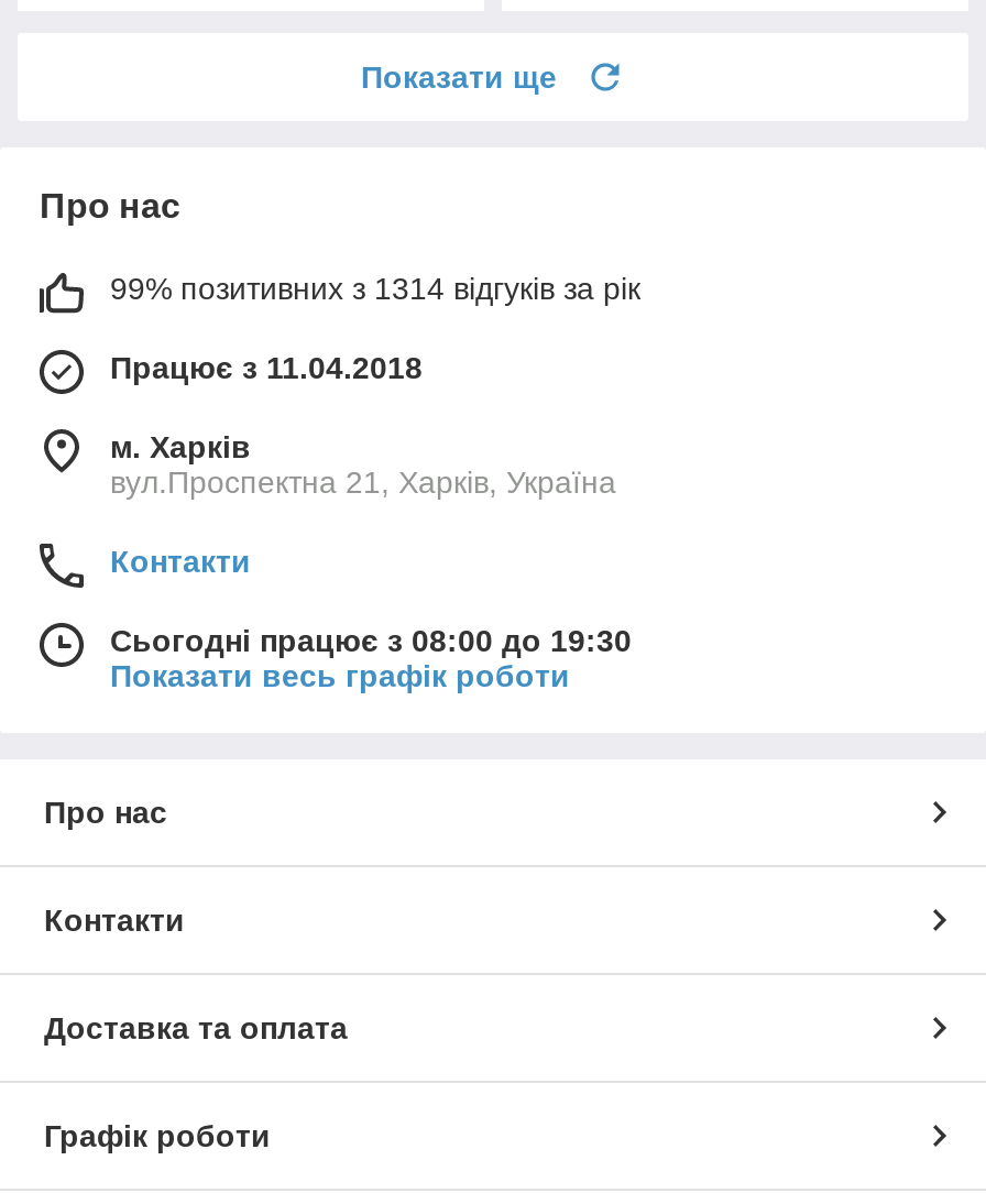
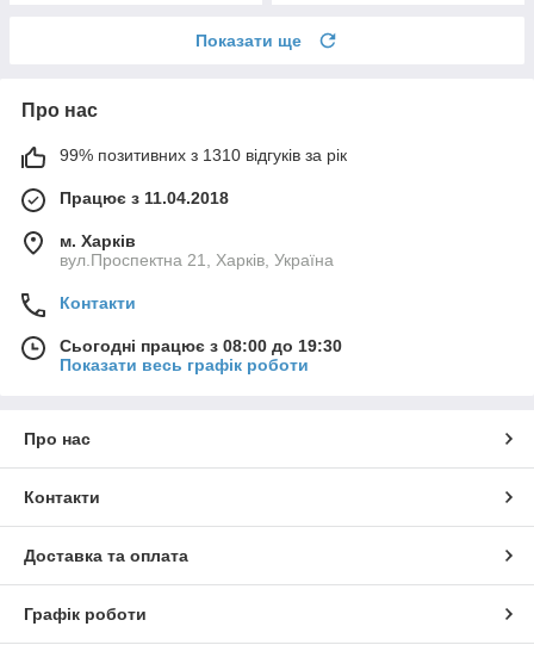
[110,270,640,306] 99% позитивних з 1314 відгуків за рік -> [60,145,347,164] 99% позитивних з 1310 відгуків за рік

